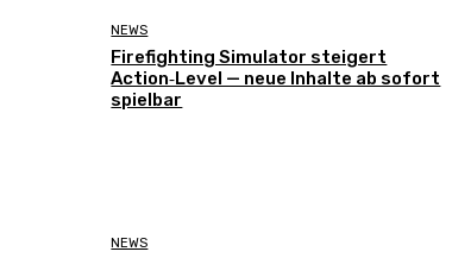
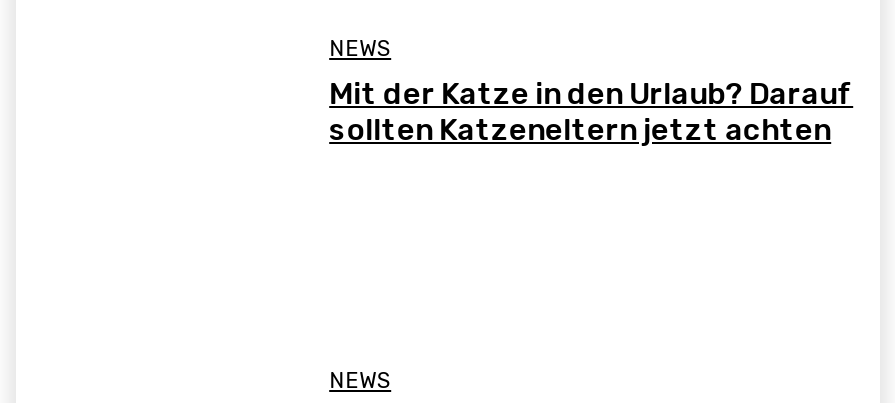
[111,46,441,110] Firefighting Simulator steigert | Action‑Level — neue Inhalte ab sofort | spielbar -> [329,76,853,148] Mit der Katze in den Urlaub? Darauf | sollten Katzeneltern jetzt achten

